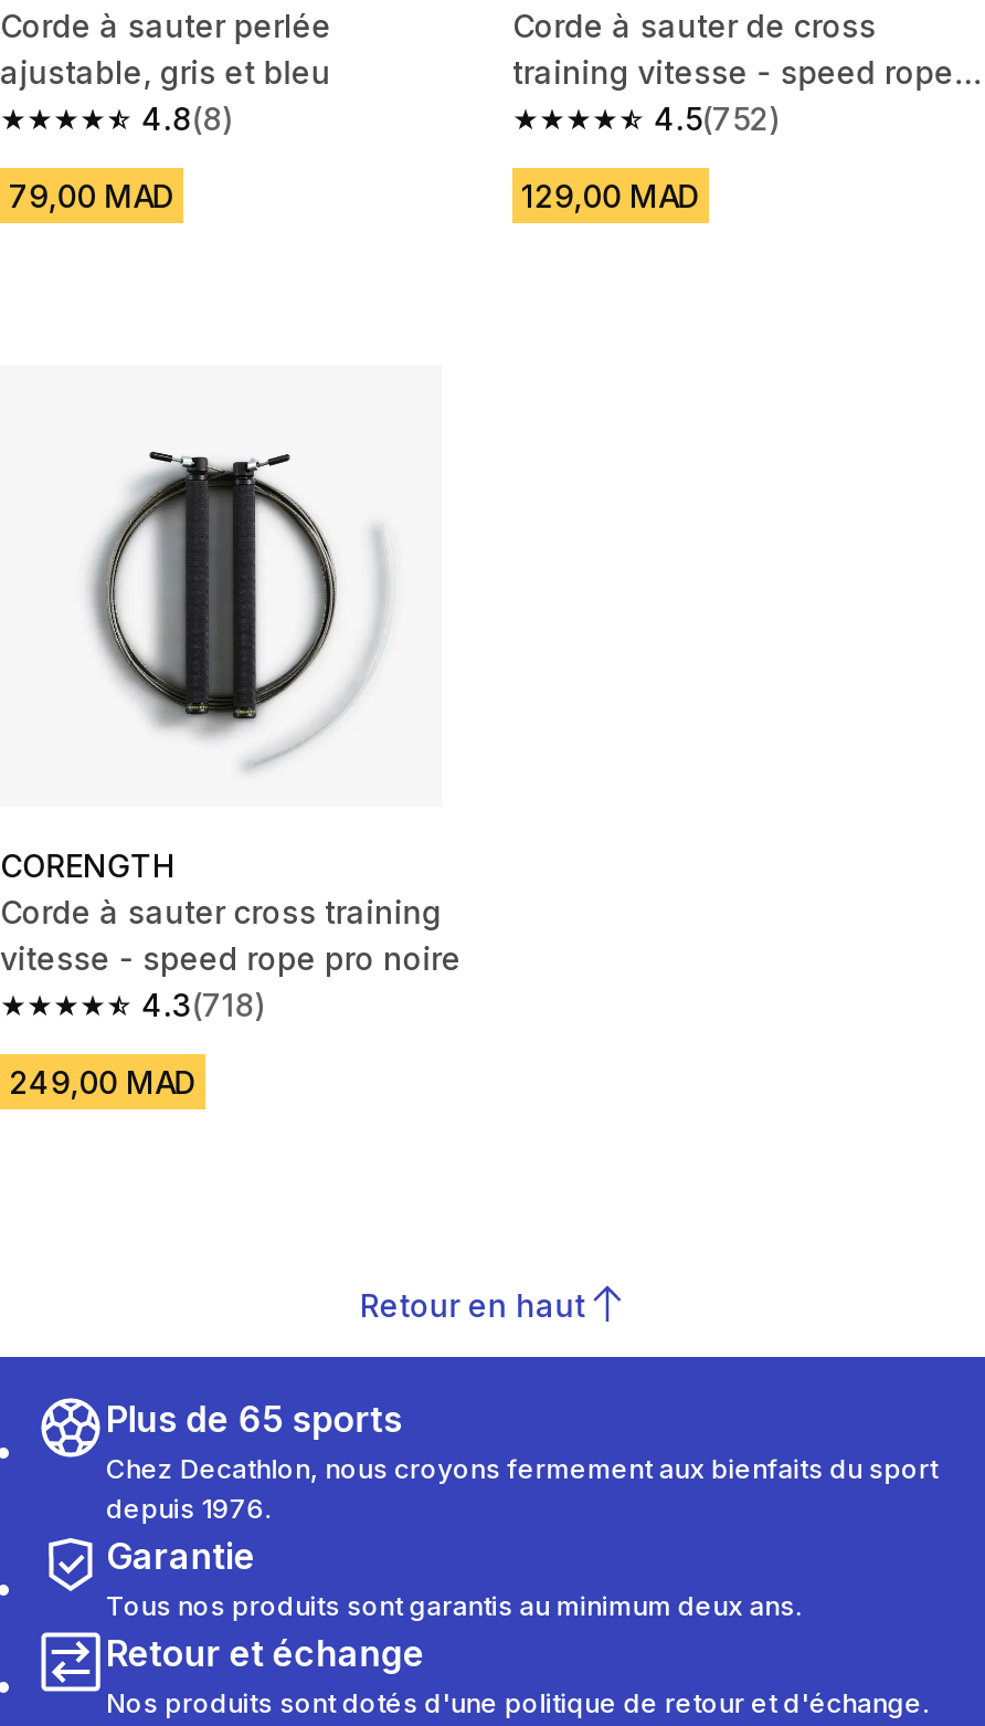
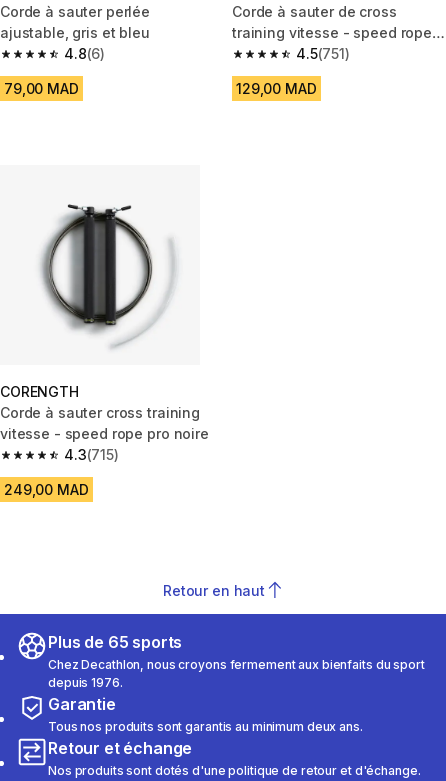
[141,99,232,137] 4.8 (8) -> [64,45,105,62] 4.8 (6)
[701,99,779,137] (752) -> [318,45,350,62] (751)
[141,986,265,1023] 4.3 (718) -> [64,446,119,463] 4.3 (715)

